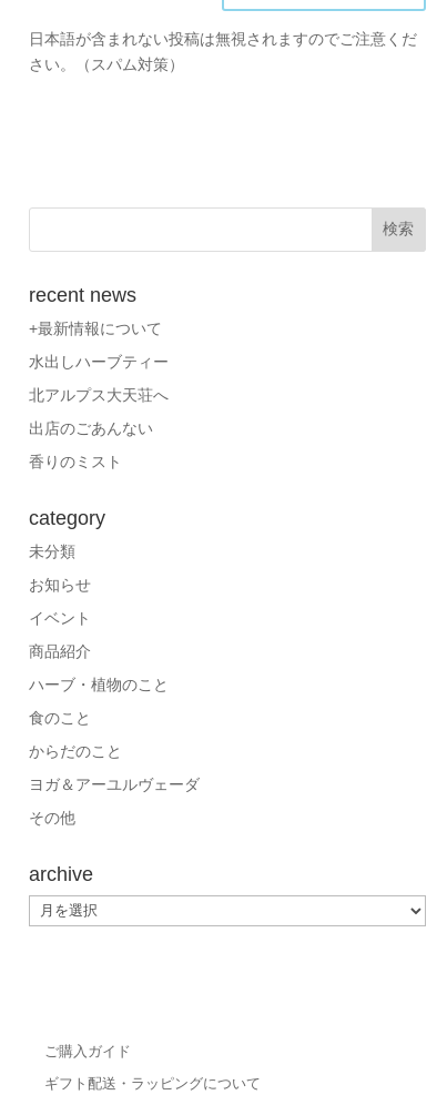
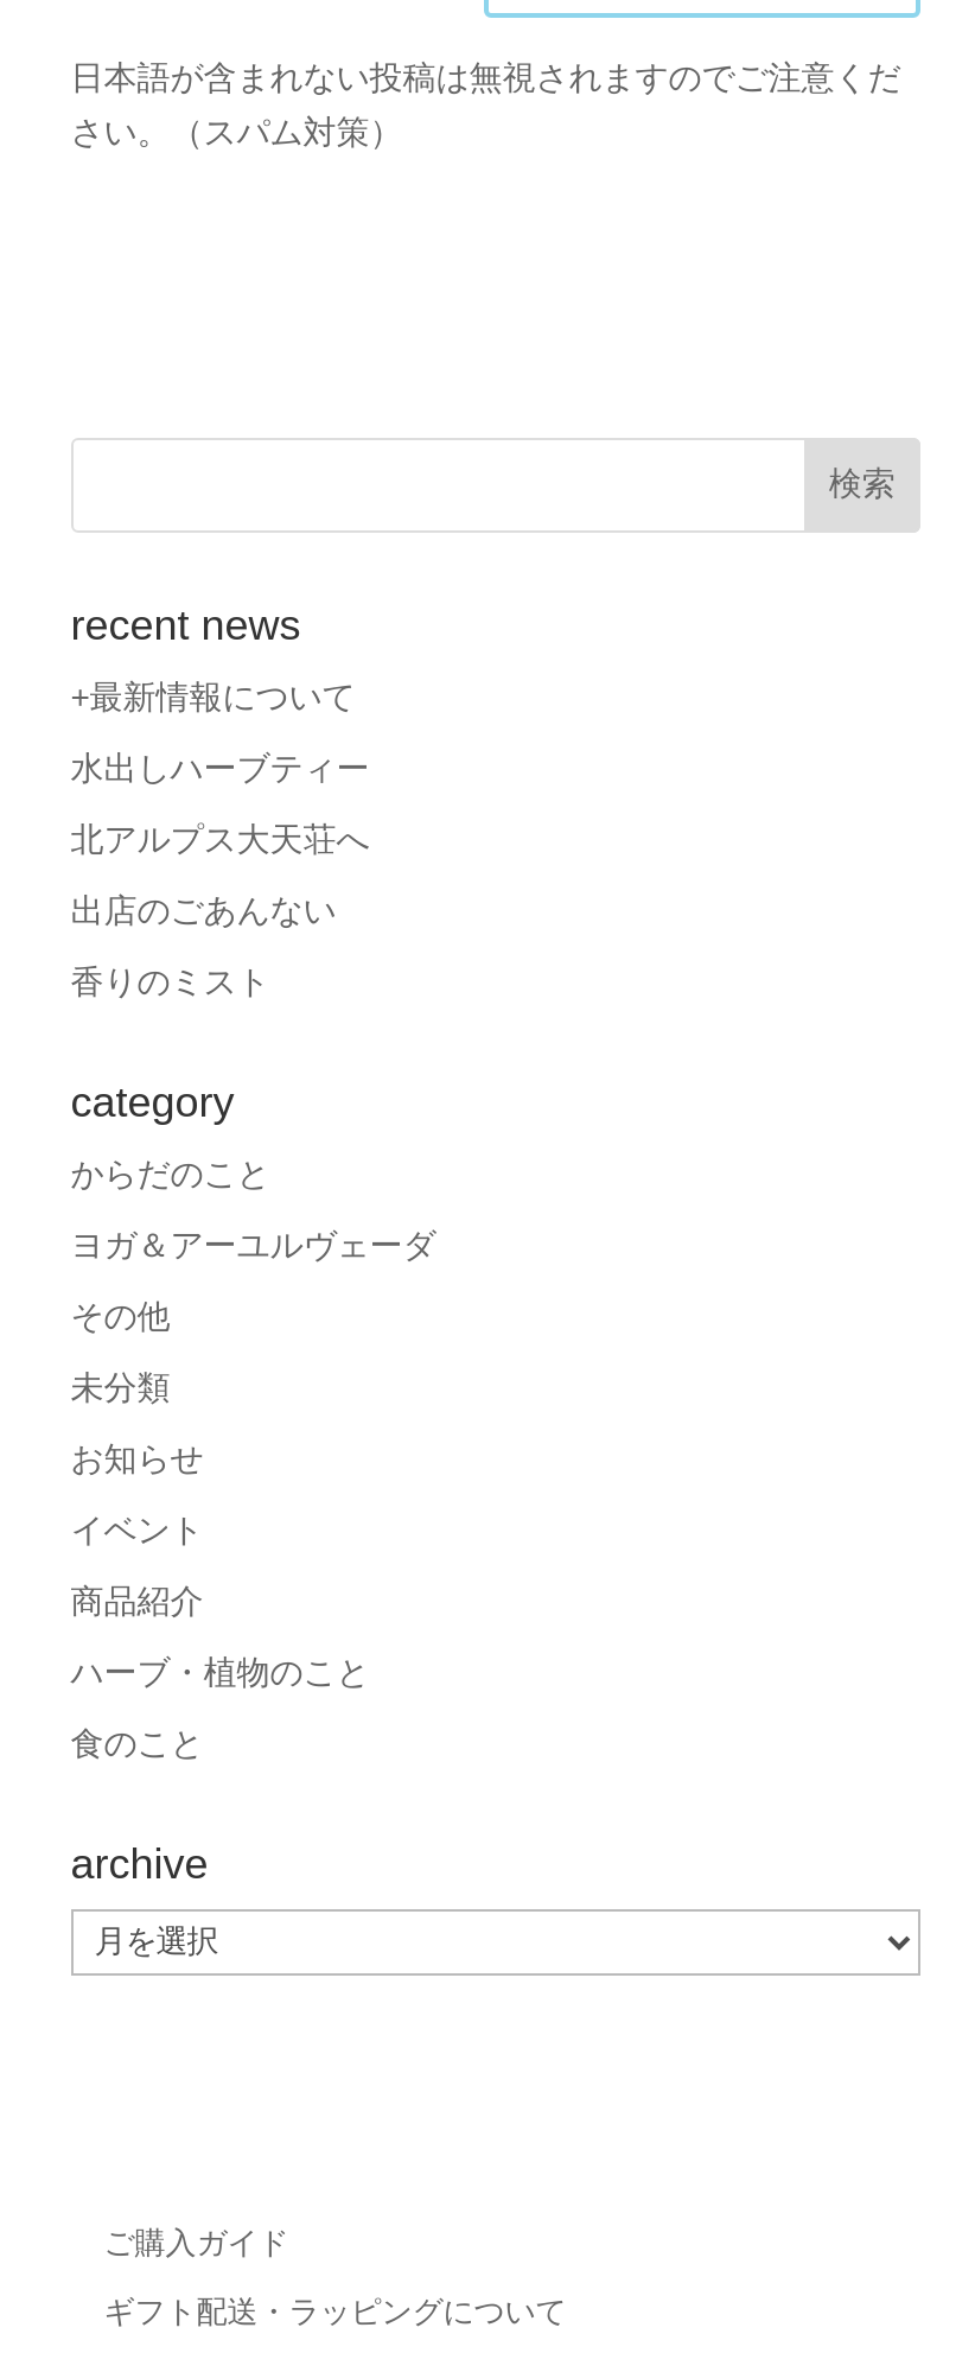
moved [29,543,168,727] -> [71,1368,370,1762]: 未分類 | お知らせ | イベント | 商品紹介 | ハーブ・植物のこと | 食のこと
moved [29,742,199,827] -> [71,1155,436,1335]: からだのこと | ヨガ＆アーユルヴェーダ | その他

